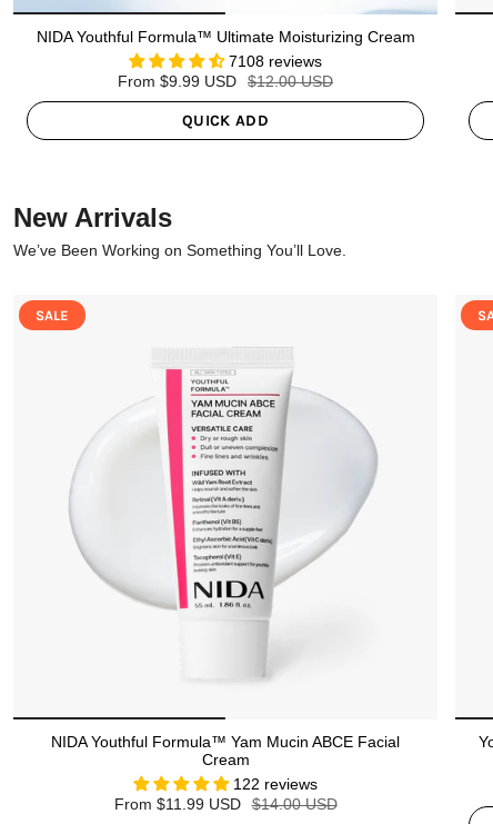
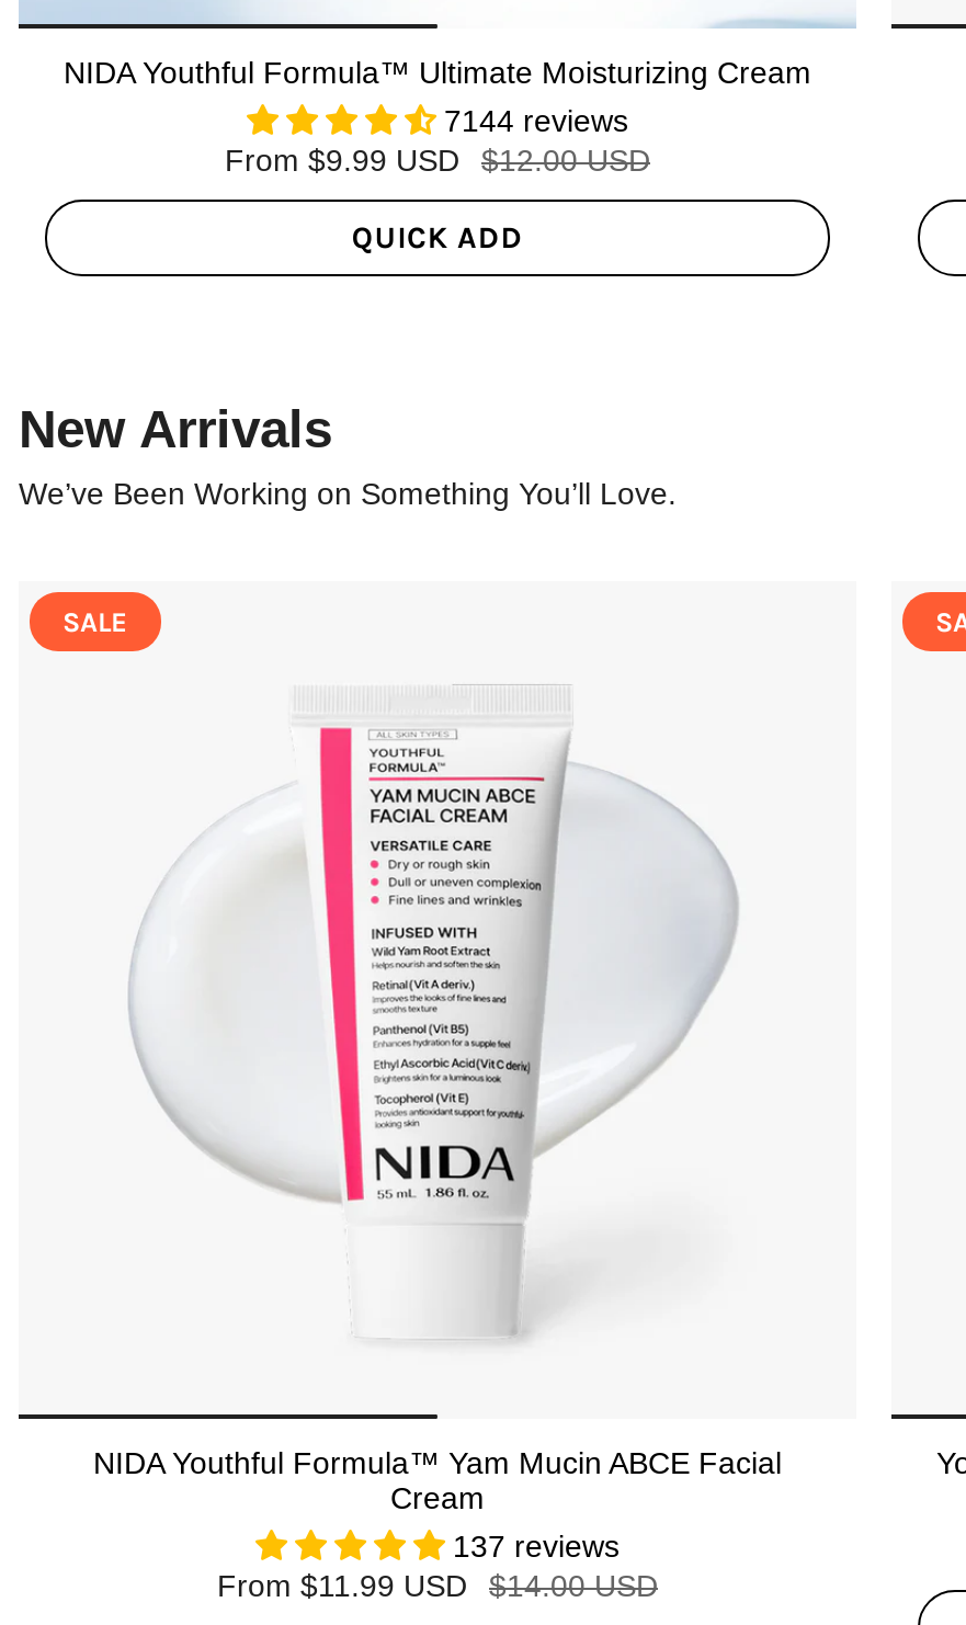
[229,52,322,70] 7108 reviews -> [444,103,628,138] 7144 reviews
[233,775,318,793] 122 reviews -> [453,1528,620,1563] 137 reviews

